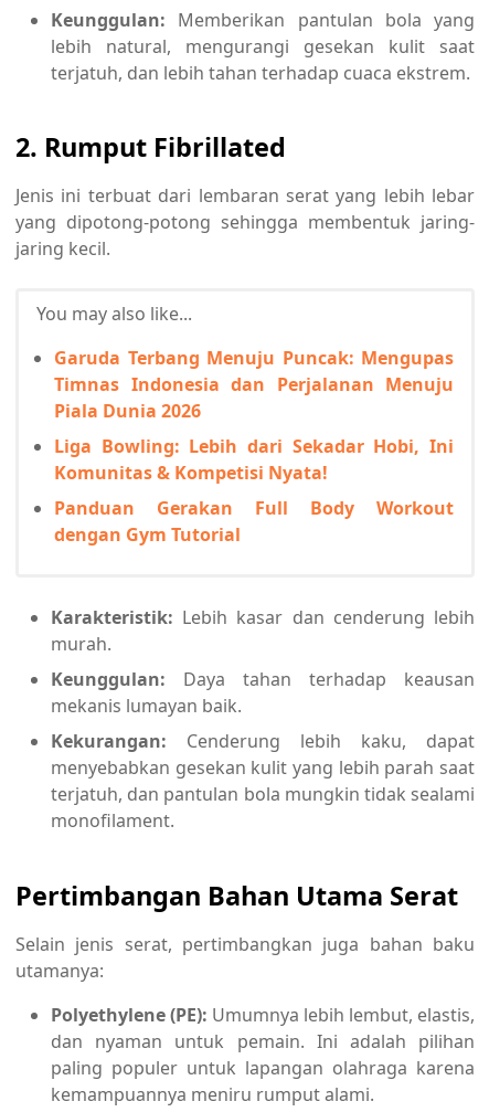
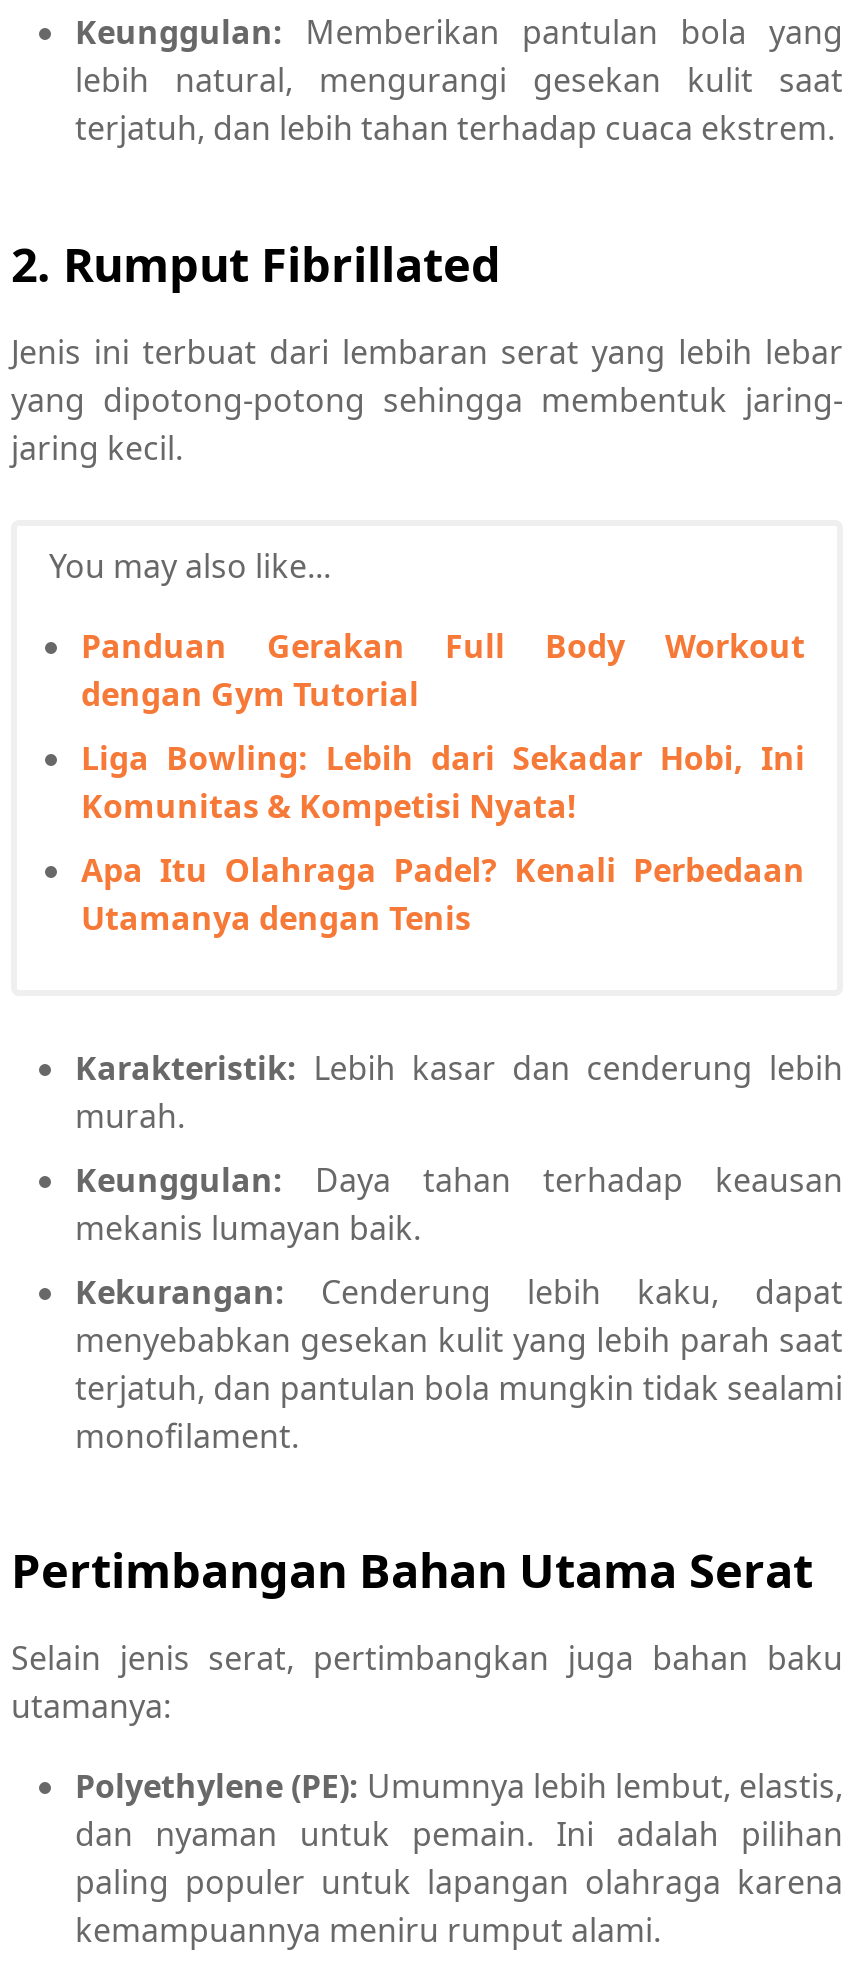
[54,346,454,423] Garuda Terbang Menuju Puncak: Mengupas | Timnas Indonesia dan Perjalanan Menuju | Piala Dunia 2026 -> none
none -> [81,848,805,940] Apa Itu Olahraga Padel? Kenali Perbedaan | Utamanya dengan Tenis
moved [54,496,454,547] -> [81,624,805,716]: Panduan Gerakan Full Body Workout | dengan Gym Tutorial

